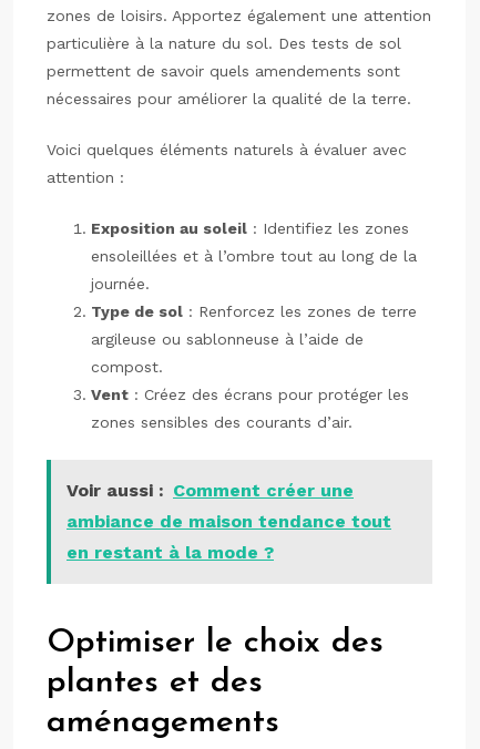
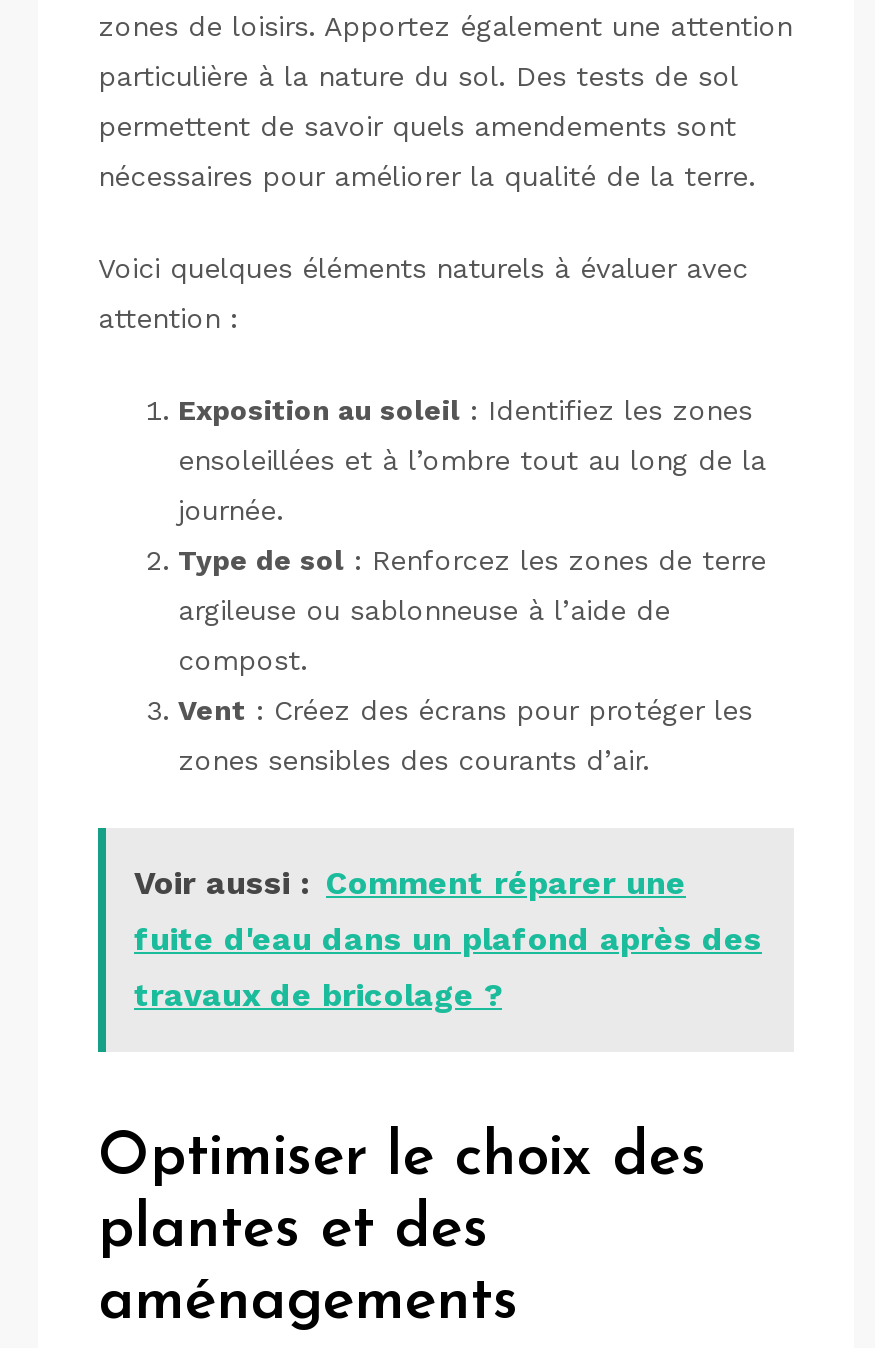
[67,480,354,501] Voir aussi : Comment créer une -> [134,864,686,902] Voir aussi : Comment réparer une
[67,511,391,532] ambiance de maison tendance tout -> [134,920,762,958] fuite d'eau dans un plafond après des
[67,542,274,563] en restant à la mode ? -> [134,976,502,1014] travaux de bricolage ?

